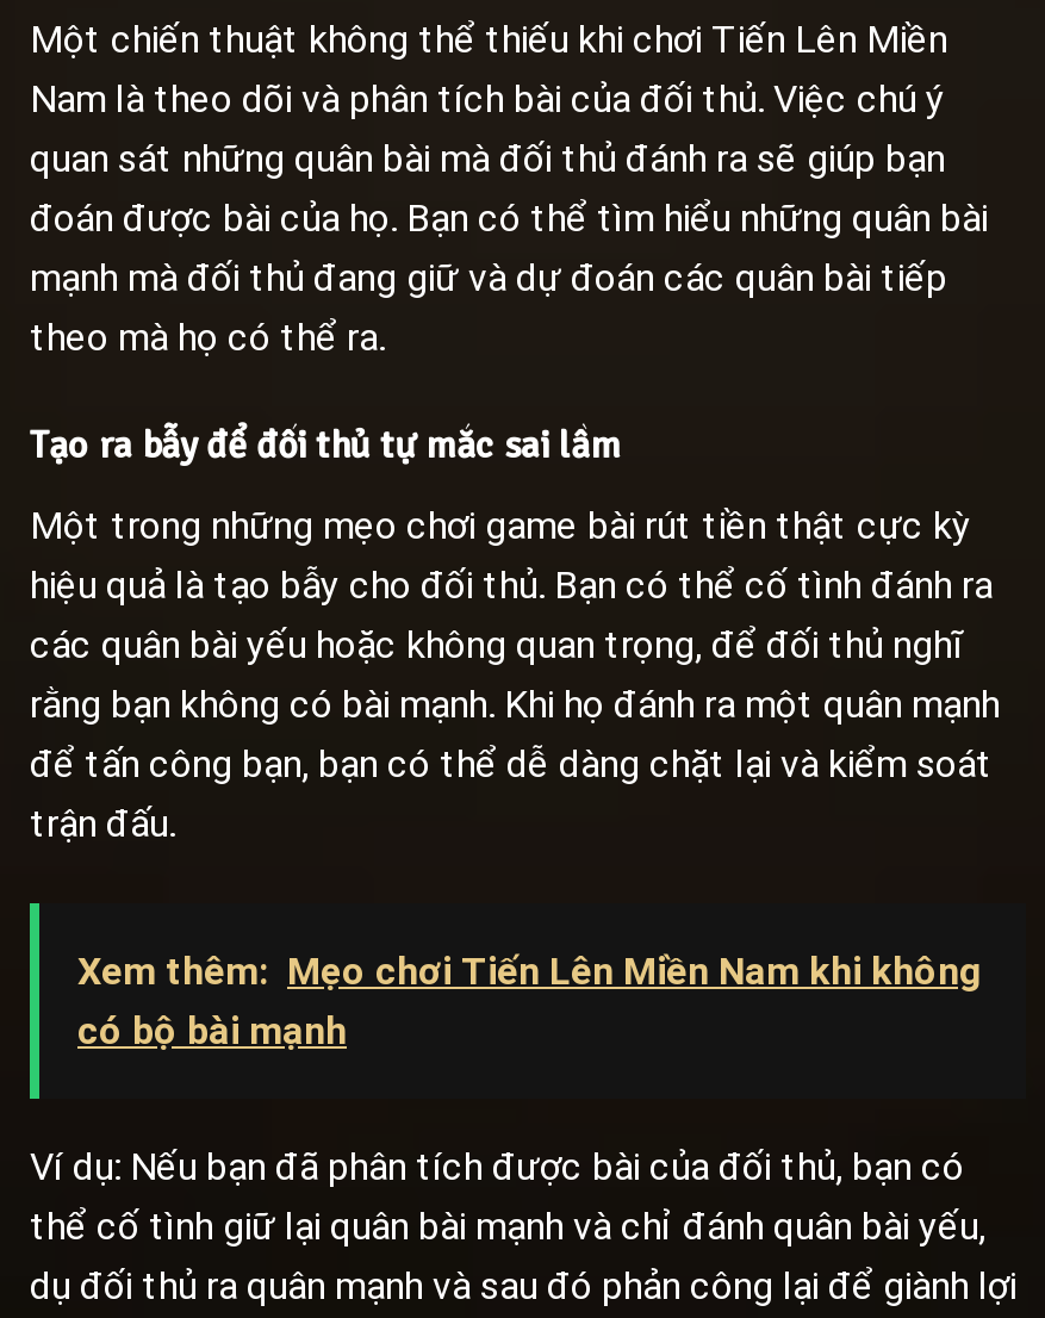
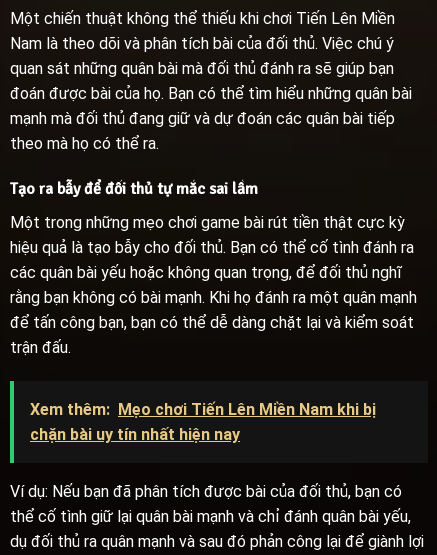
[77,948,983,1053] Xem thêm: Mẹo chơi Tiến Lên Miền Nam khi không | có bộ bài mạnh -> [30,400,376,444] Xem thêm: Mẹo chơi Tiến Lên Miền Nam khi bị | chặn bài uy tín nhất hiện nay

